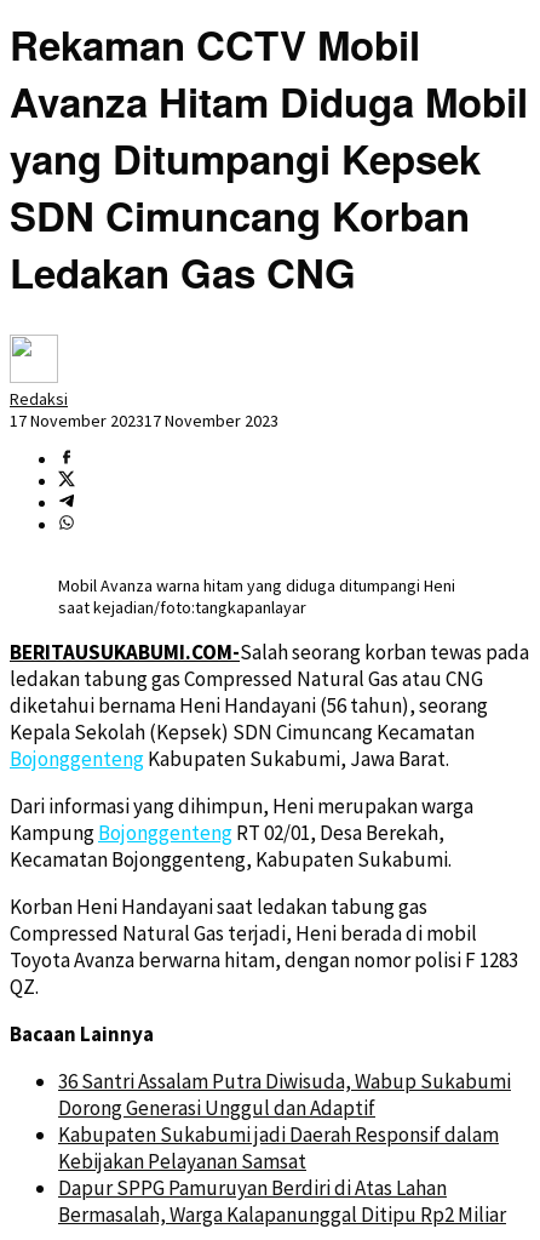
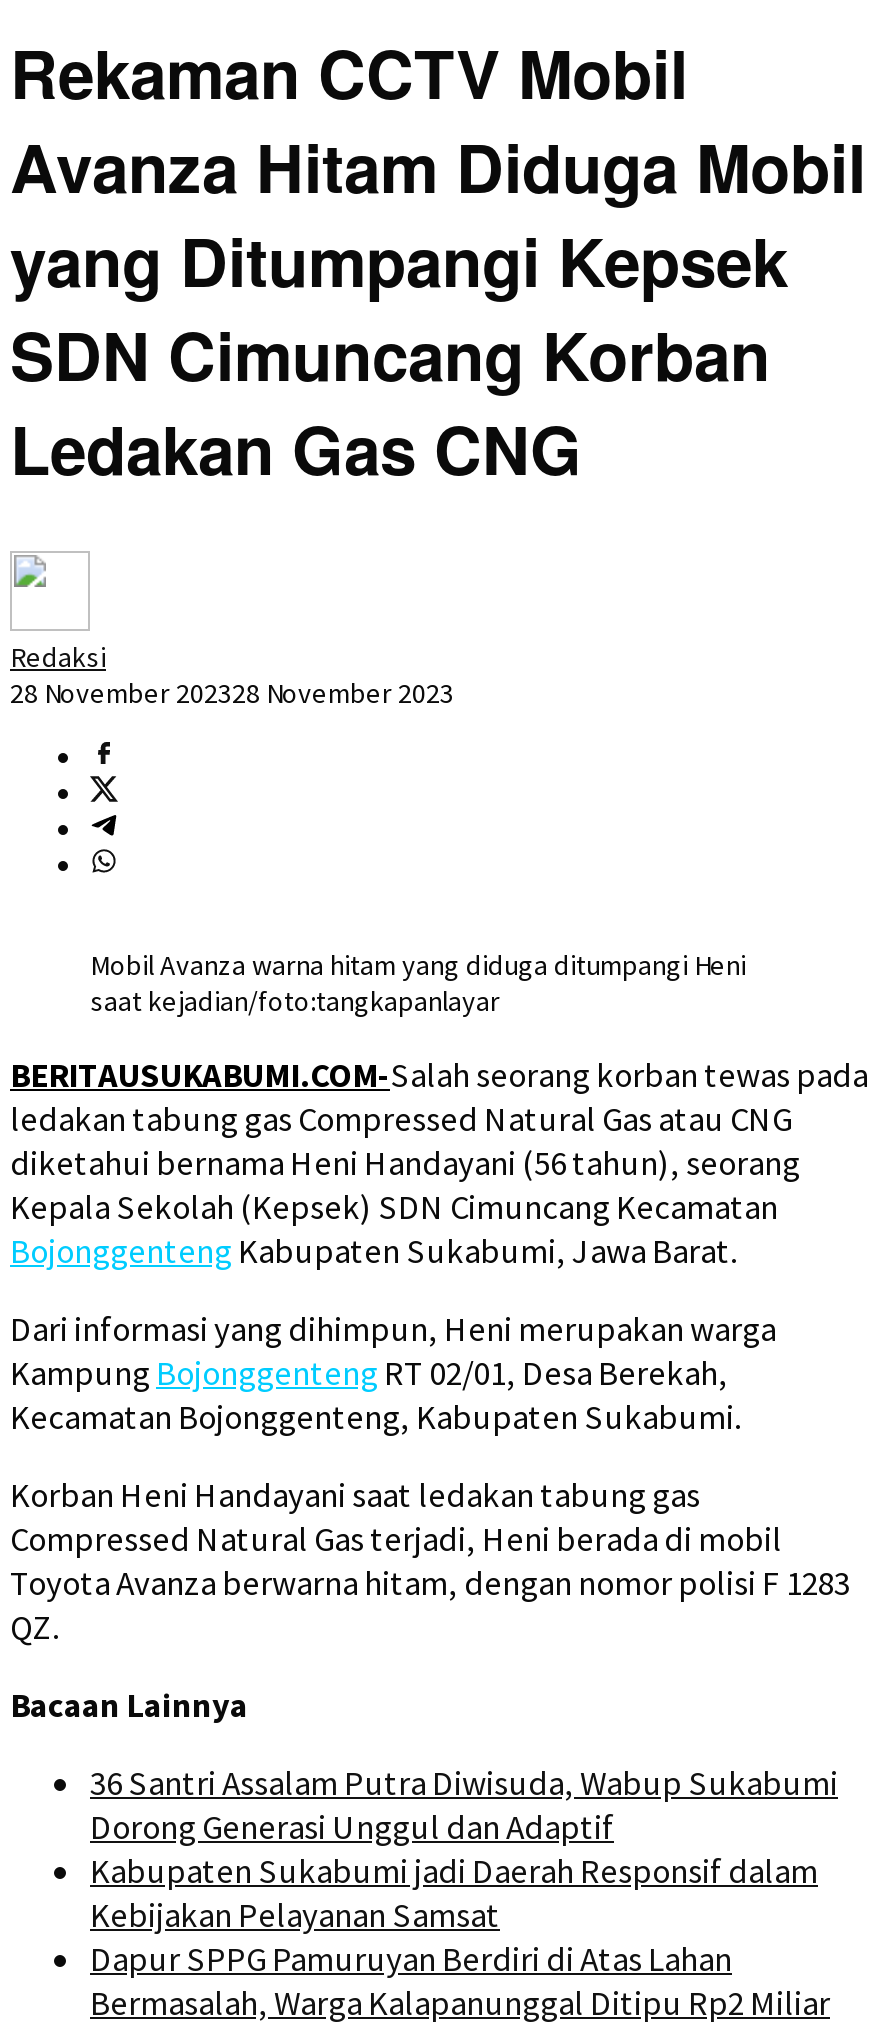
[10,409,278,431] 17 November 202317 November 2023 -> [10,675,454,711] 28 November 202328 November 2023

